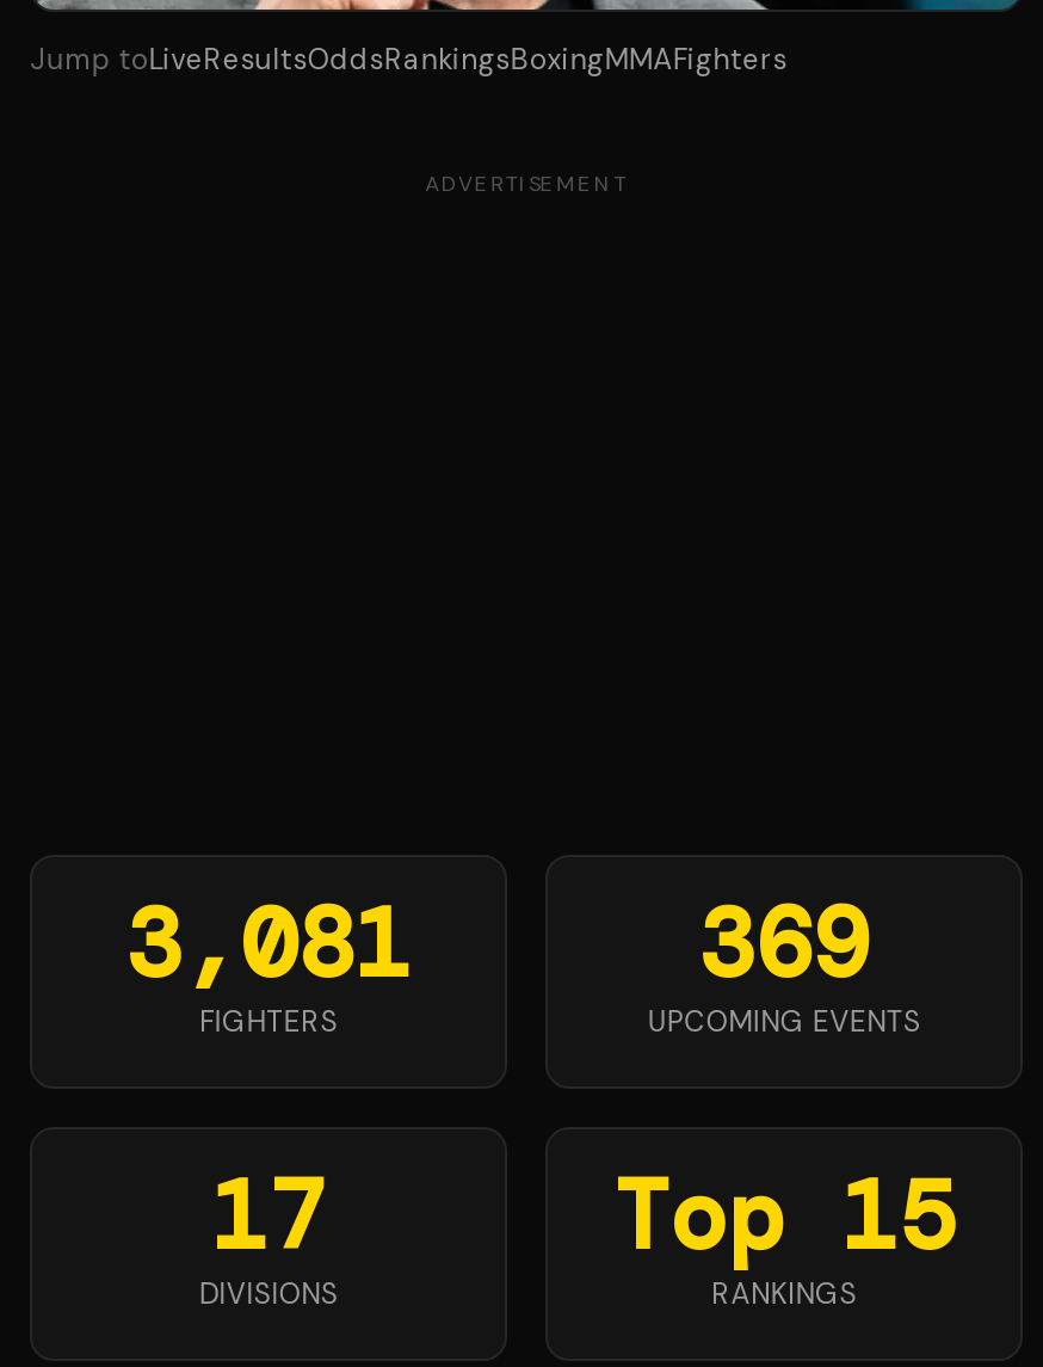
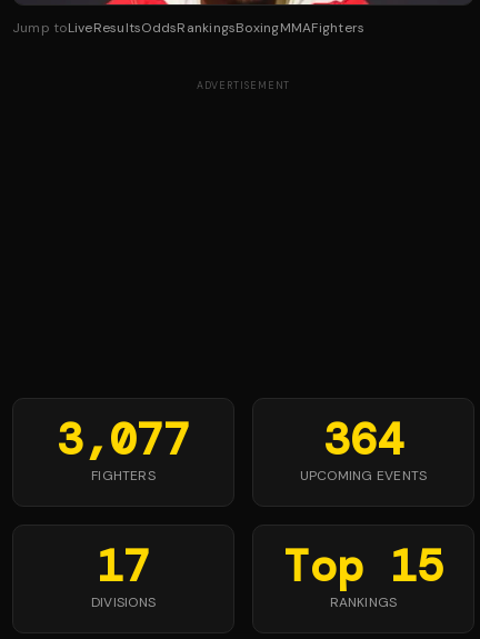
[125,881,412,1005] 3,081 -> [57,410,190,468] 3,077
[698,881,870,1005] 369 -> [323,410,403,468] 364

